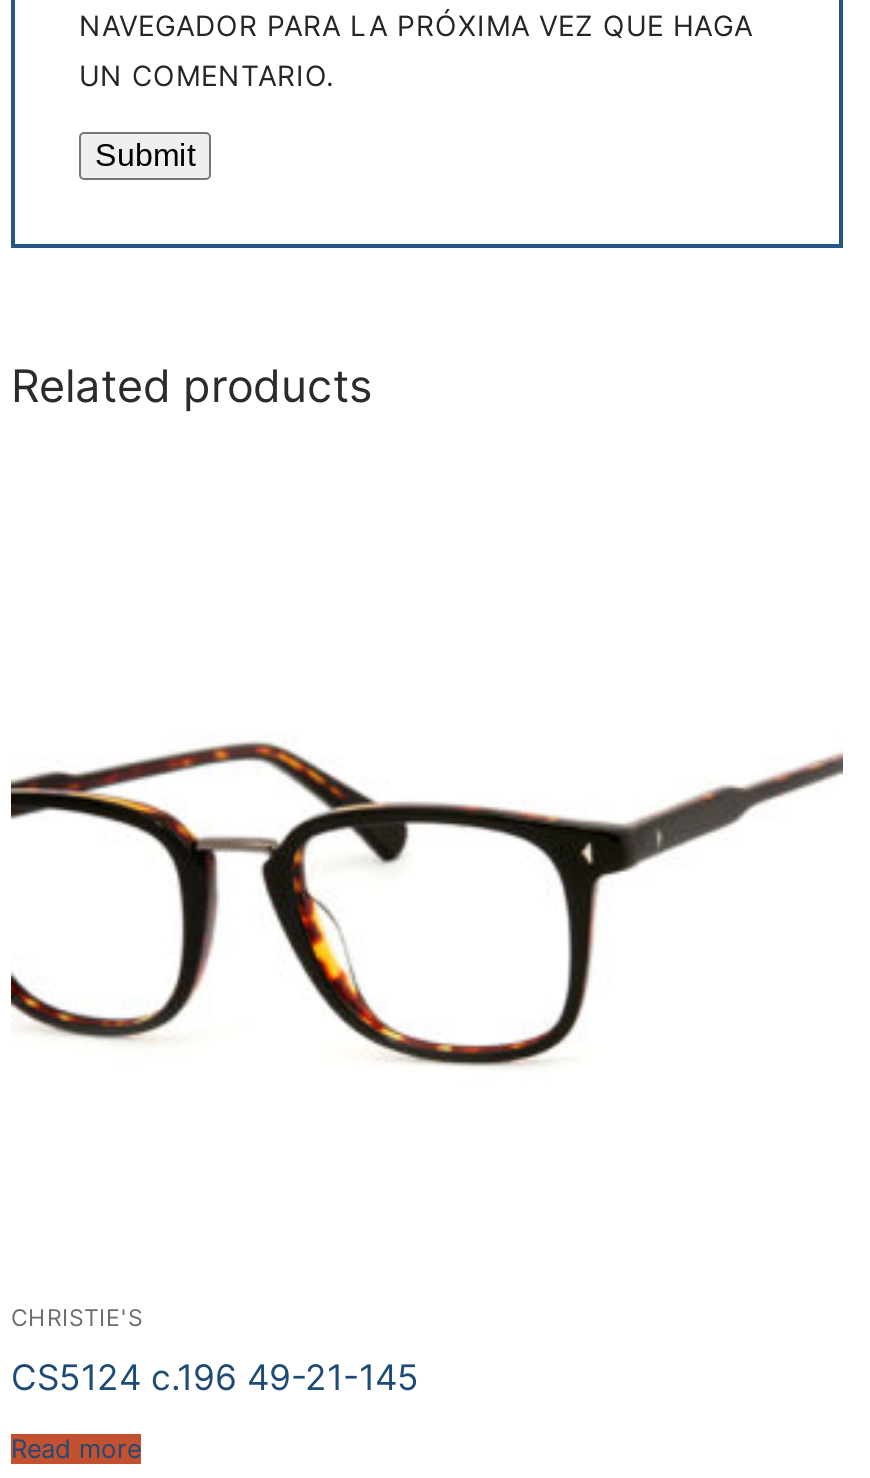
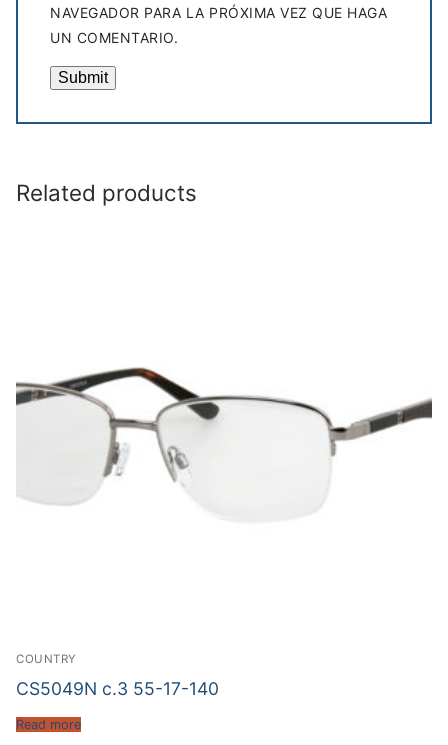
[9,736,845,1068] [image] -> [15,367,433,533] [image]
[11,1304,143,1332] CHRISTIE'S -> [16,652,76,666] COUNTRY
[11,1356,419,1398] CS5124 c.196 49-21-145 -> [16,678,219,699] CS5049N c.3 55-17-140

